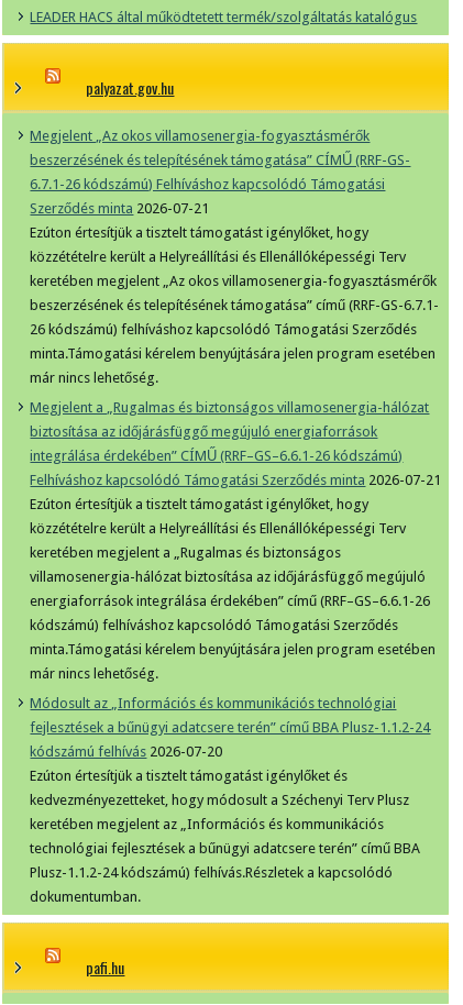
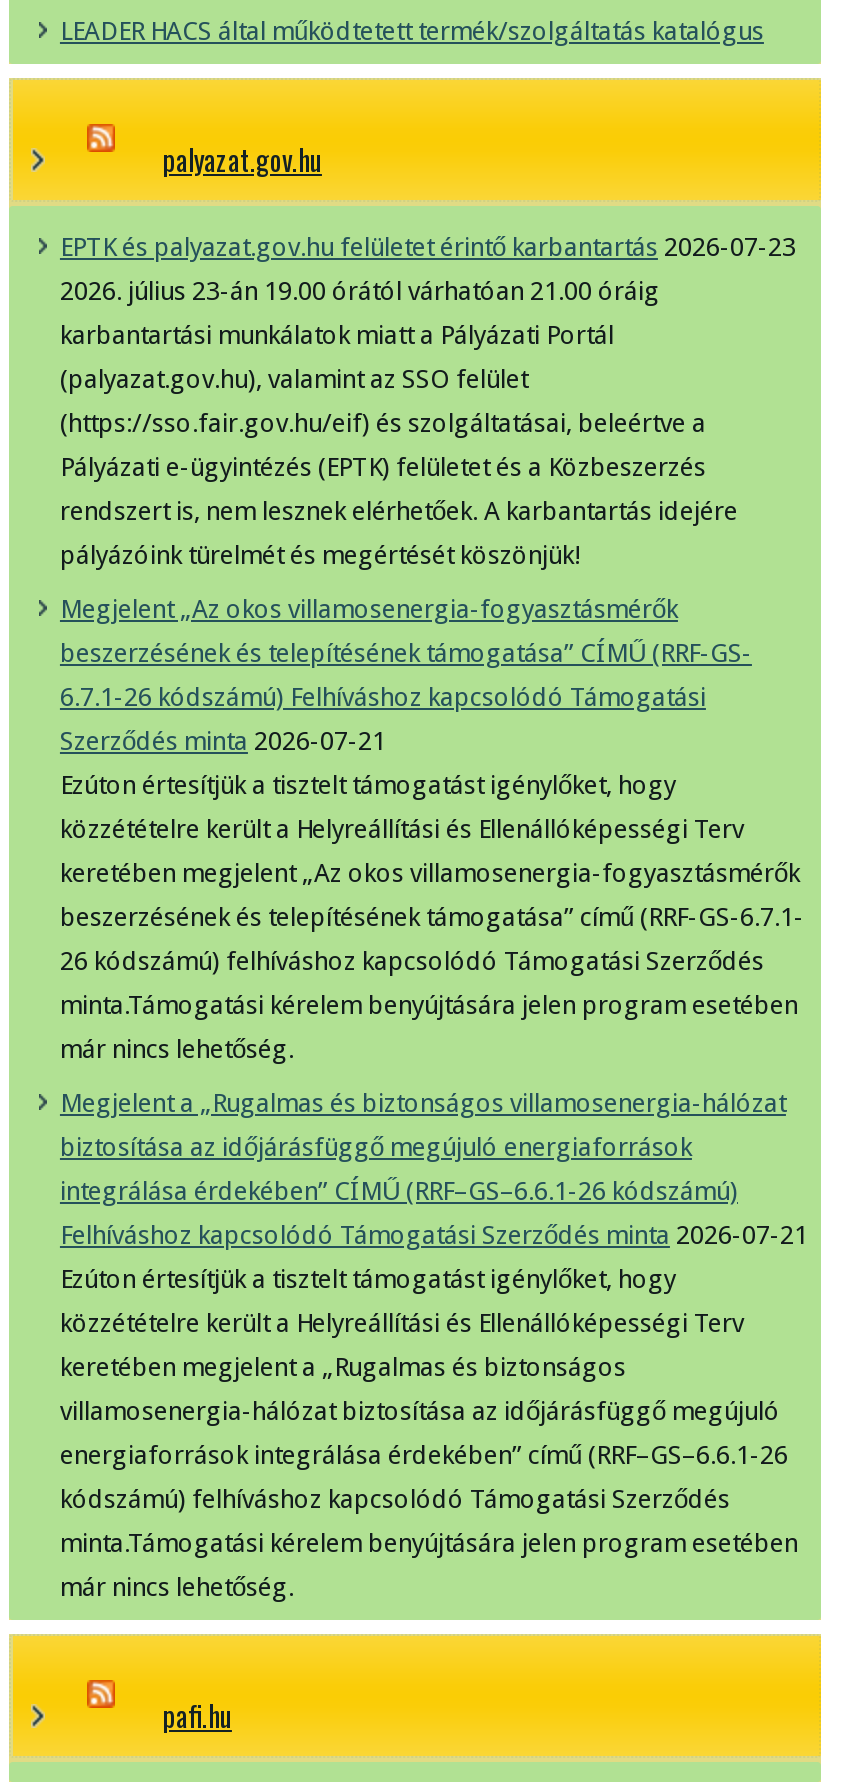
none -> [60,232,796,570] EPTK és palyazat.gov.hu felületet érintő karbantartás 2026-07-23 | 2026. július 23-án 19.00 órától várhatóan 21.00 óráig | karbantartási munkálatok miatt a Pályázati Portál | (palyazat.gov.hu), valamint az SSO felület | (https://sso.fair.gov.hu/eif) és szolgáltatásai, beleértve a | Pályázati e-ügyintézés (EPTK) felületet és a Közbeszerzés | rendszert is, nem lesznek elérhetőek. A karbantartás idejére | pályázóink türelmét és megértését köszönjük!
moved [30,128,442,682] -> [60,594,808,1602]: Megjelent „Az okos villamosenergia-fogyasztásmérők | beszerzésének és telepítésének támogatása” CÍMŰ (RRF-GS- | 6.7.1-26 kódszámú) Felhíváshoz kapcsolódó Támogatási | ... | minta.Támogatási kérelem benyújtására jelen program esetében | már nincs lehetőség.
[30,695,431,905] Módosult az „Információs és kommunikációs technológiai | fejlesztések a bűnügyi adatcsere terén” című BBA Plusz-1.1.2-24 | kódszámú felhívás 2026-07-20 | Ezúton értesítjük a tisztelt támogatást igénylőket és | kedvezményezetteket, hogy módosult a Széchenyi Terv Plusz | keretében megjelent az „Információs és kommunikációs | technológiai fejlesztések a bűnügyi adatcsere terén” című BBA | Plusz-1.1.2-24 kódszámú) felhívás.Részletek a kapcsolódó | dokumentumban. -> none

